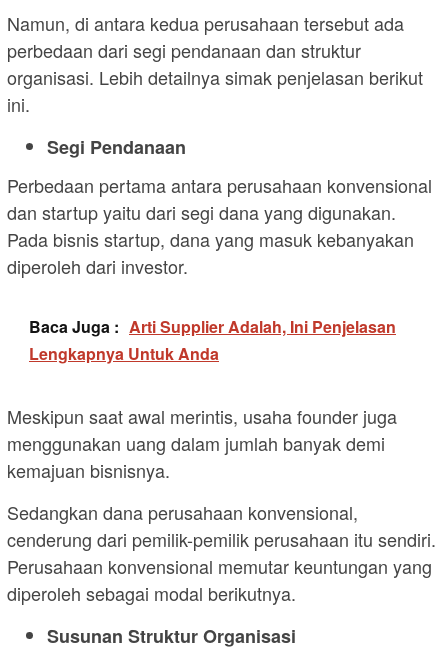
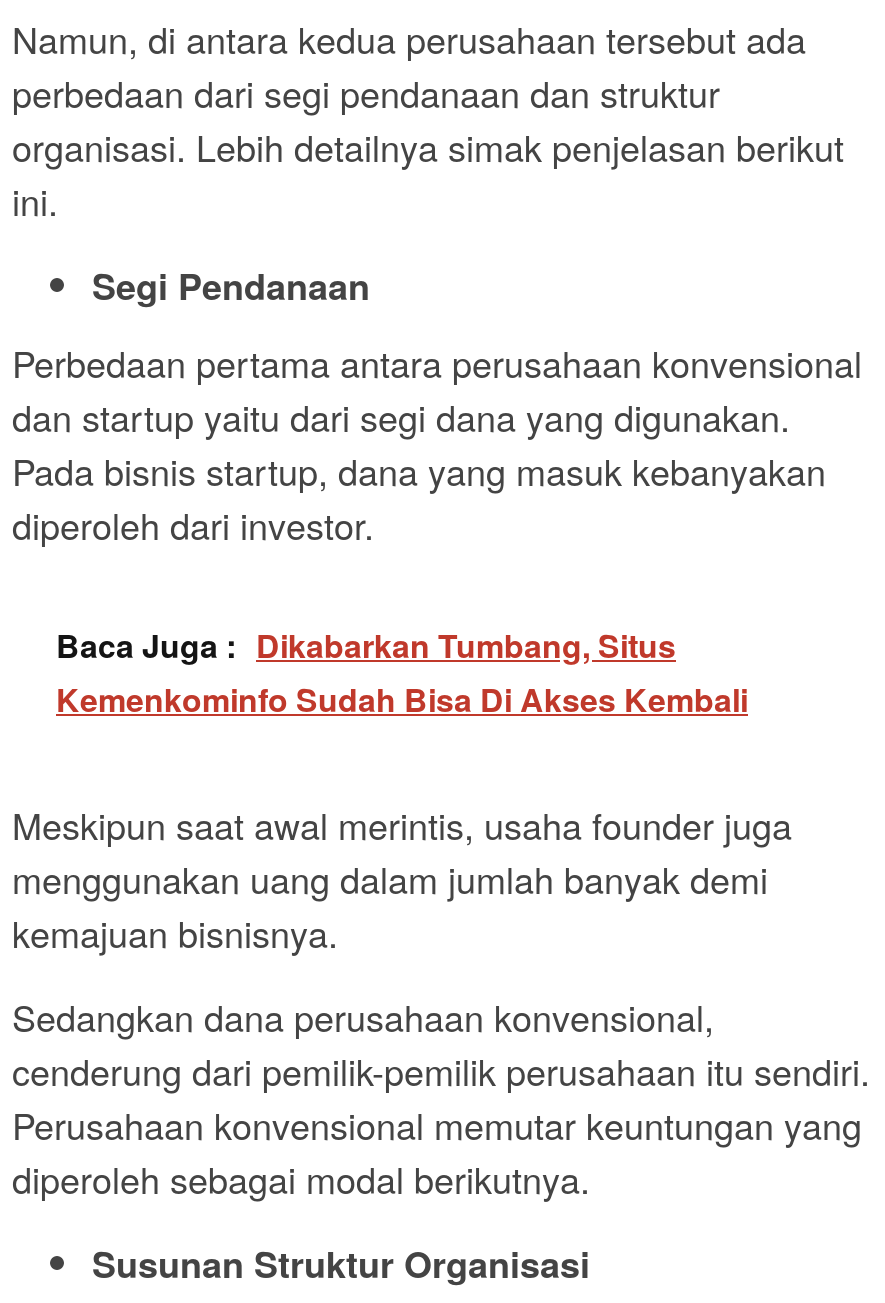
[29,315,396,365] Baca Juga : Arti Supplier Adalah, Ini Penjelasan | Lengkapnya Untuk Anda -> [56,623,748,723] Baca Juga : Dikabarkan Tumbang, Situs | Kemenkominfo Sudah Bisa Di Akses Kembali

